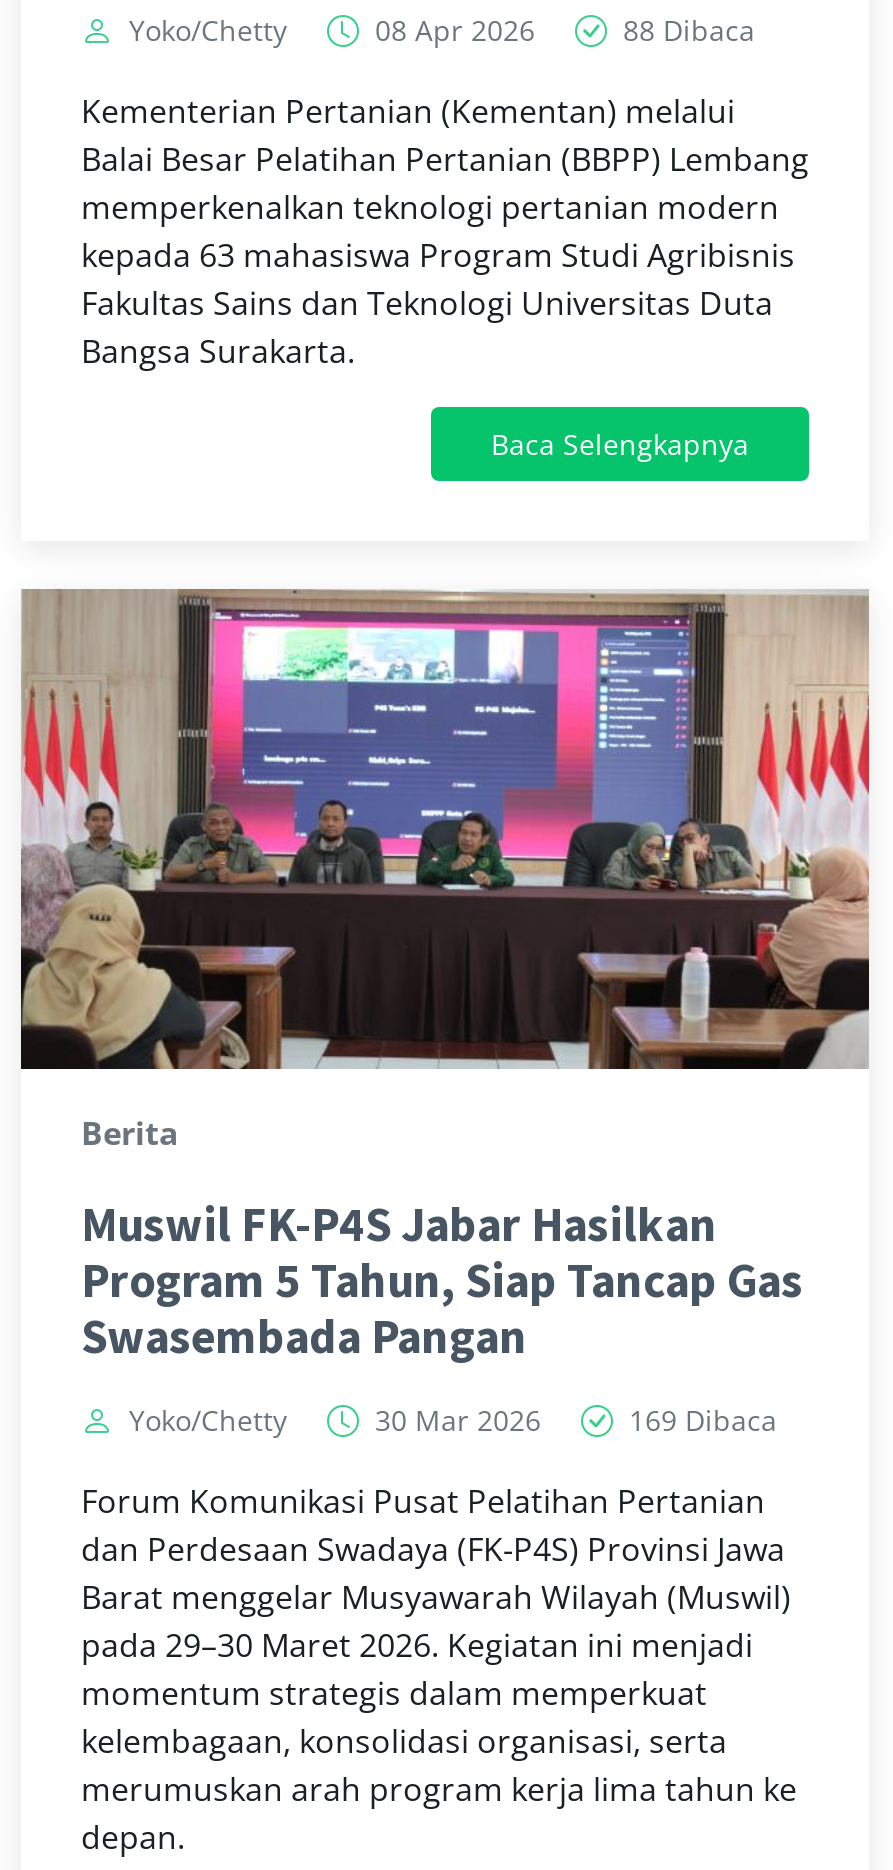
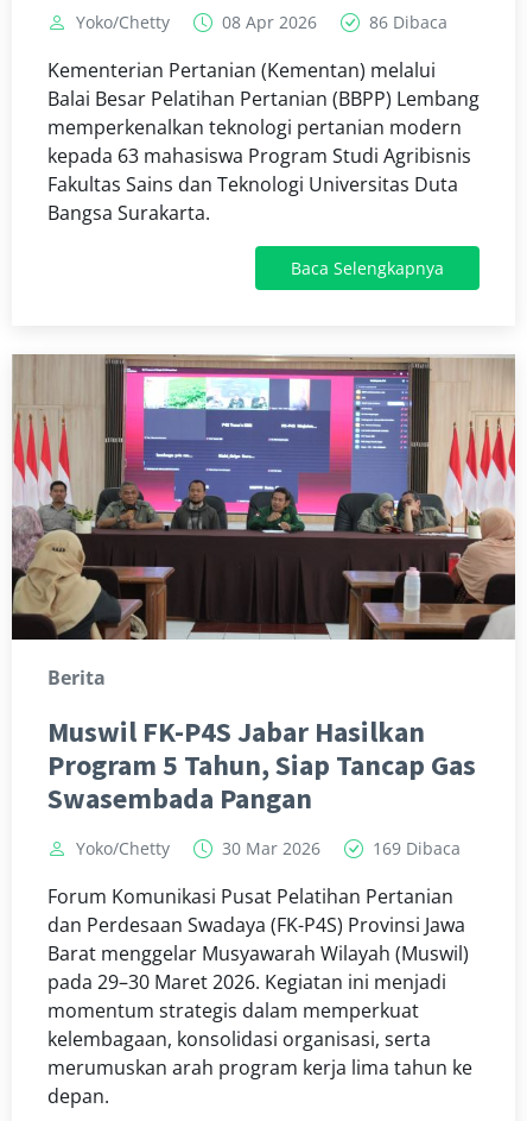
[623,10,755,48] 88 Dibaca -> [369,10,447,33] 86 Dibaca

